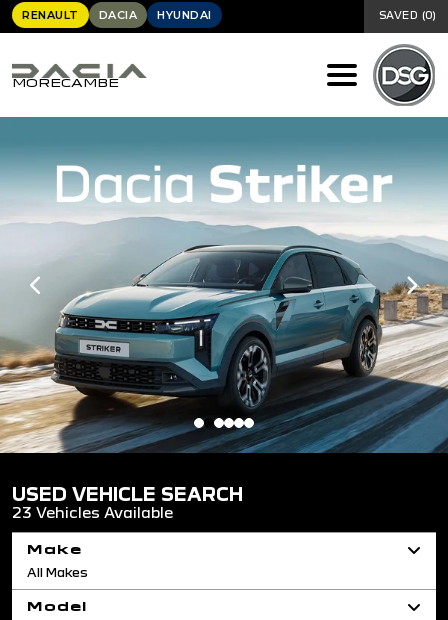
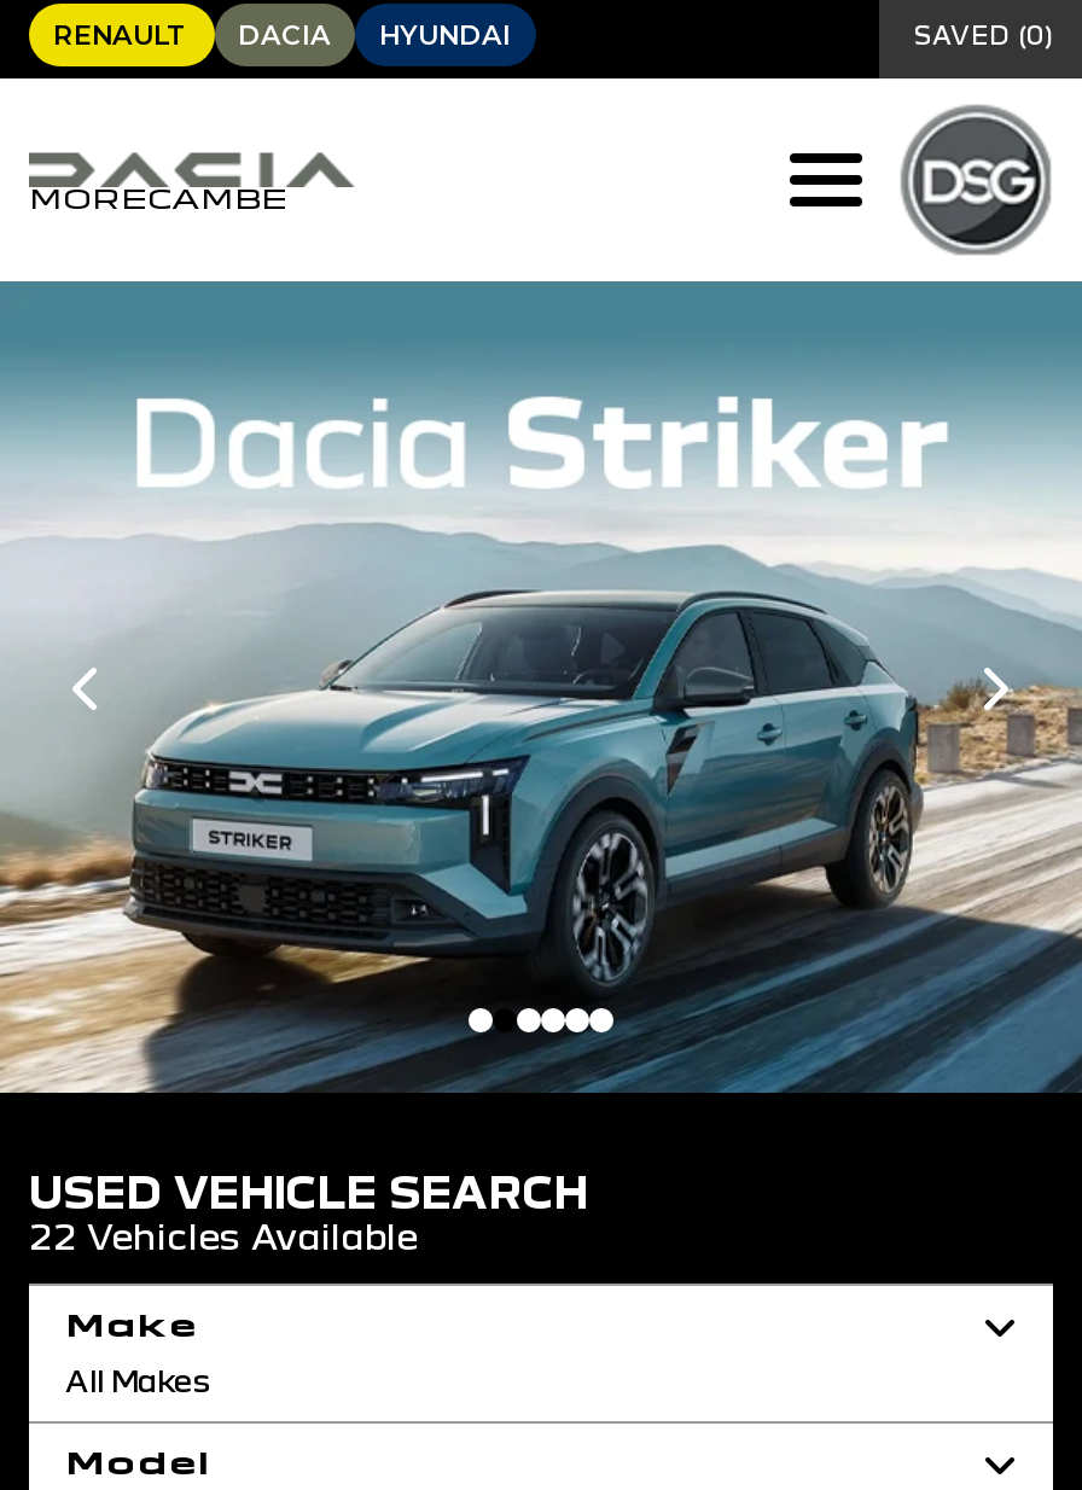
[12,504,173,520] 23 Vehicles Available -> [29,1216,418,1255] 22 Vehicles Available

